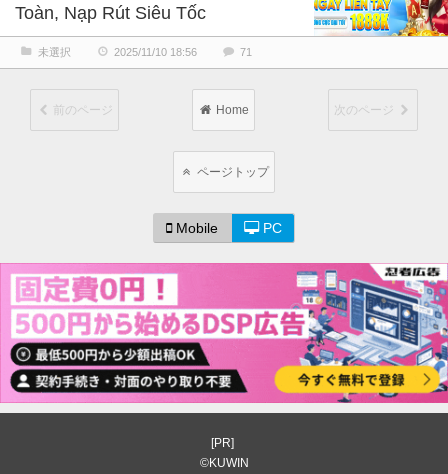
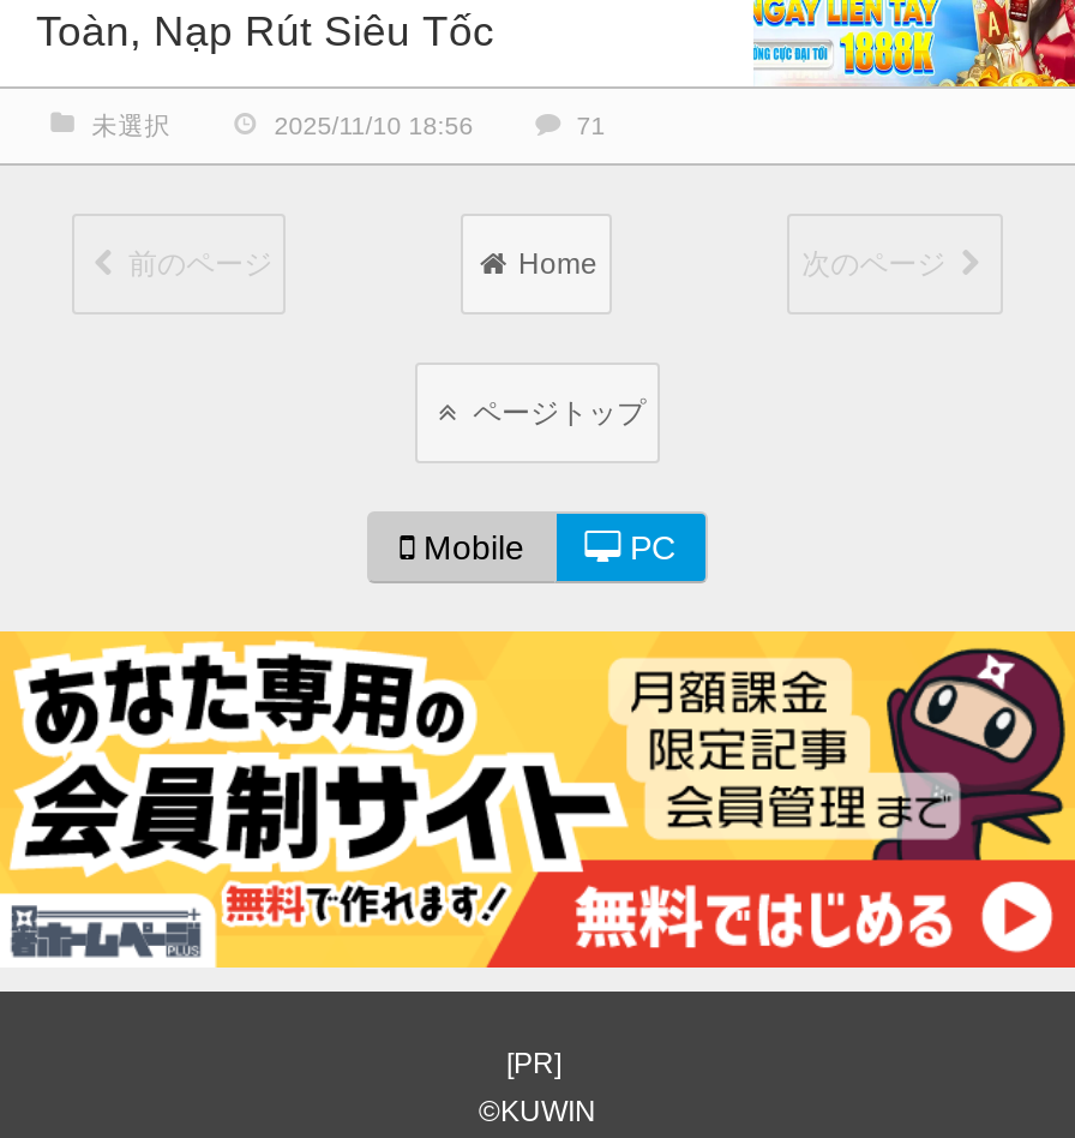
[3,262,445,404] [image] -> [7,629,1068,970] [image]

